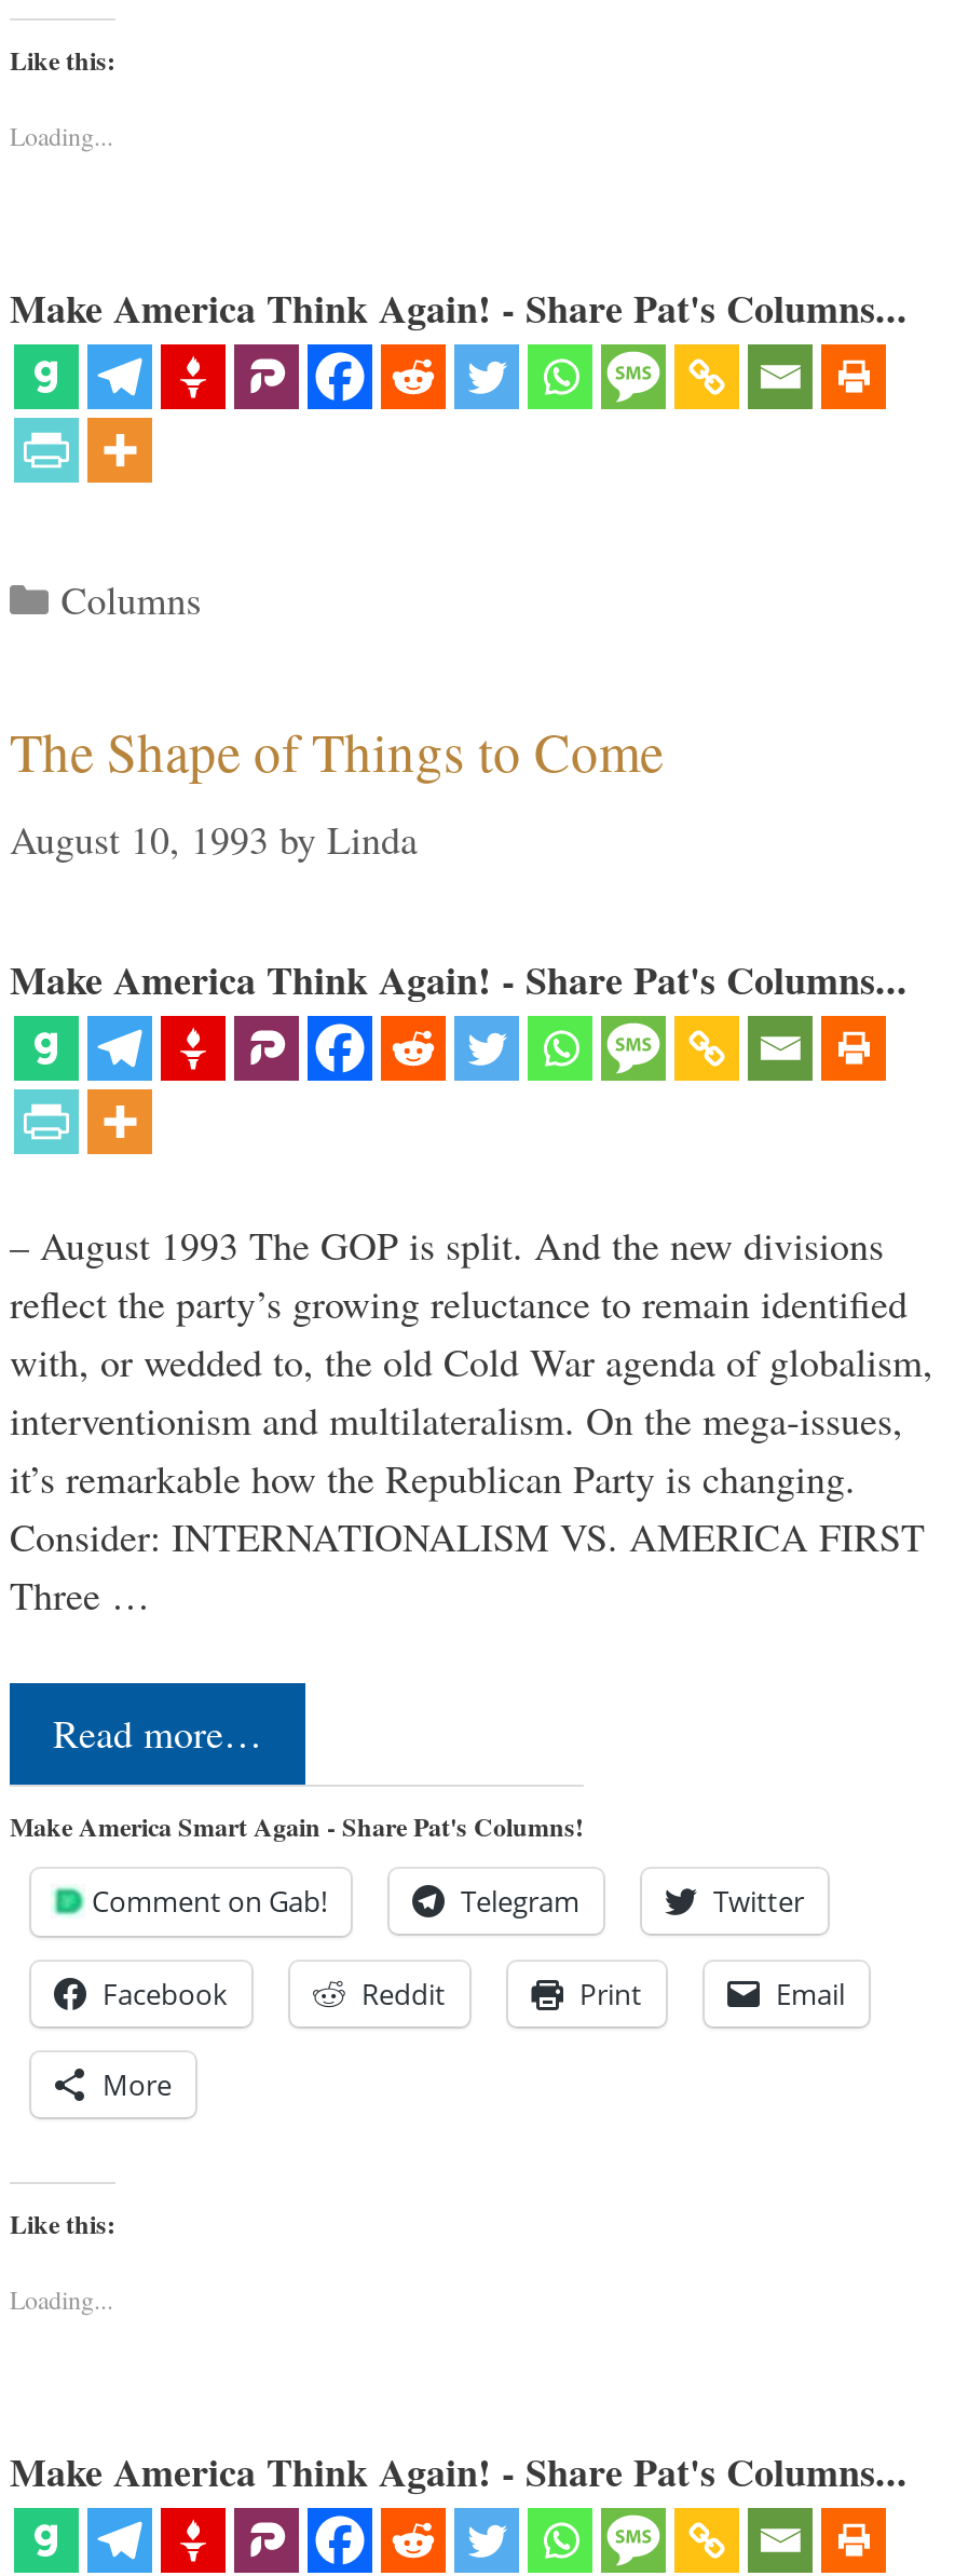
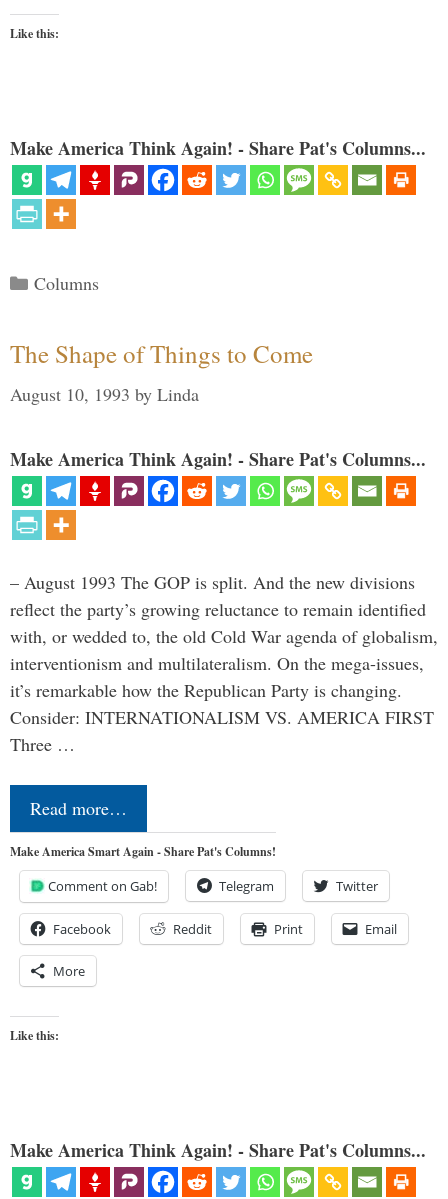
[10,118,113,152] Loading... -> none
[10,2281,113,2316] Loading... -> none

